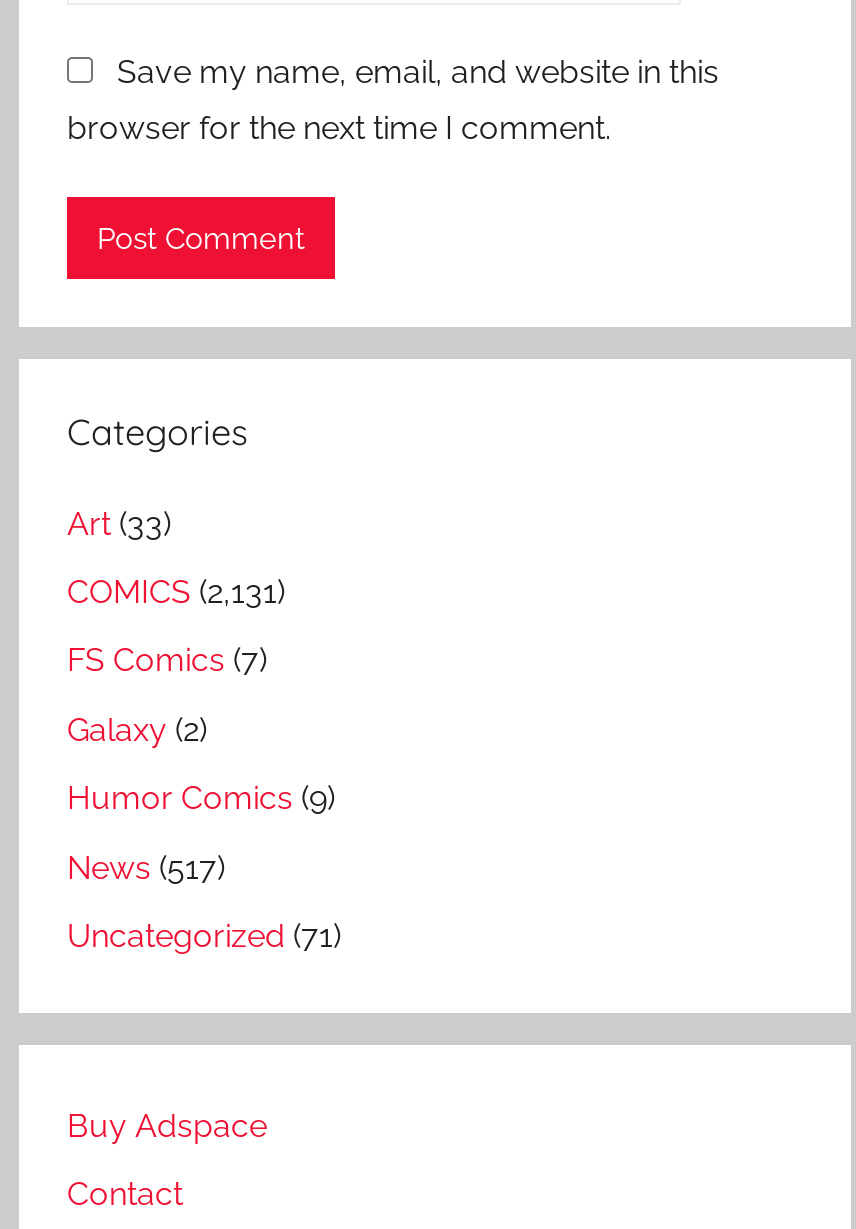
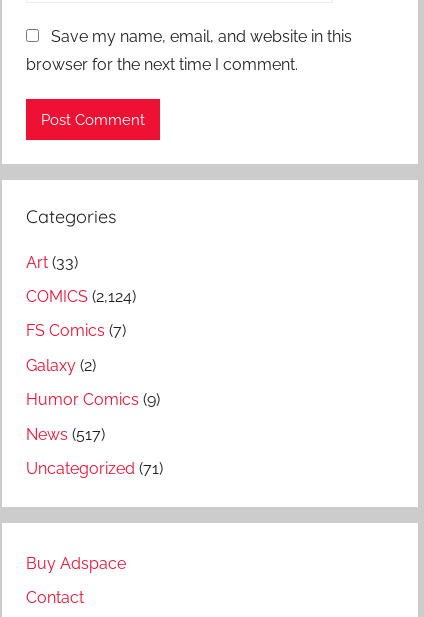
[67,573,285,611] COMICS (2,131) -> [26,287,136,306] COMICS (2,124)

